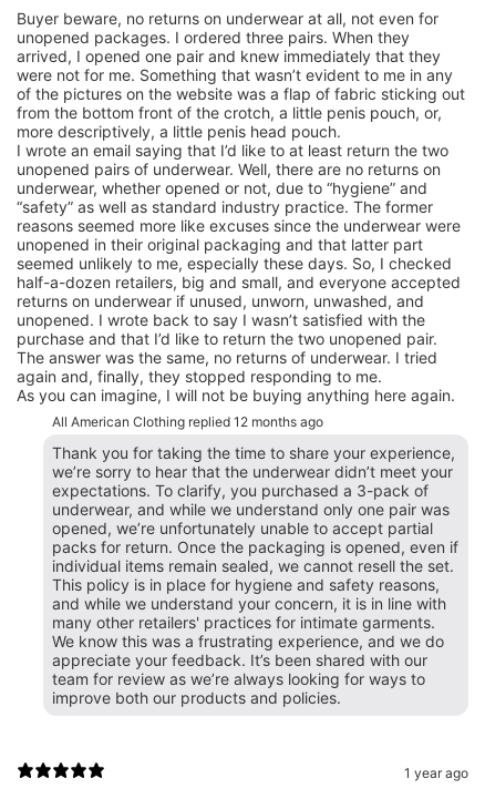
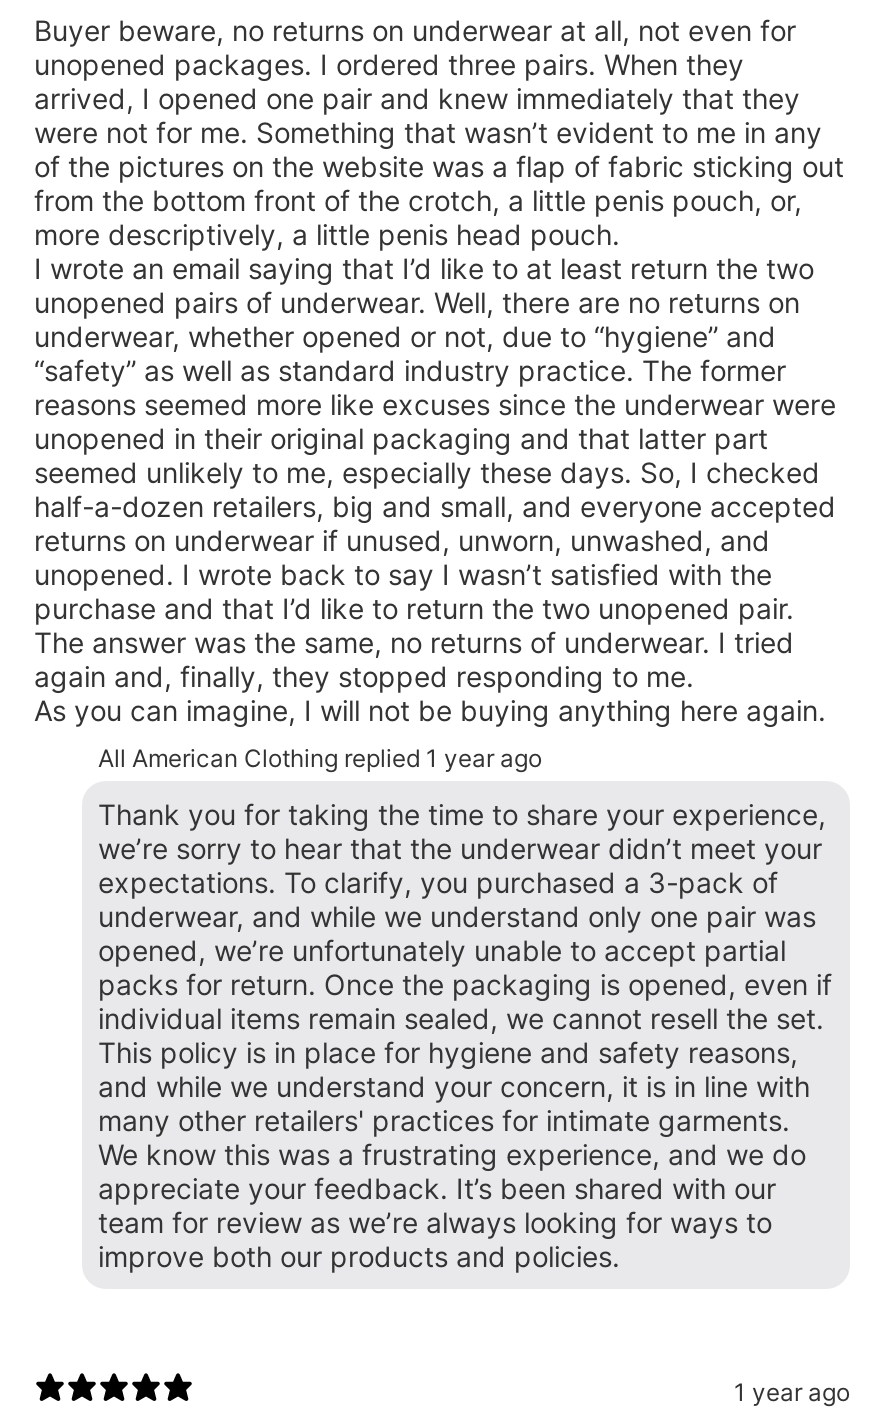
[52,414,323,431] All American Clothing replied 12 months ago -> [98,743,542,773] All American Clothing replied 1 year ago

